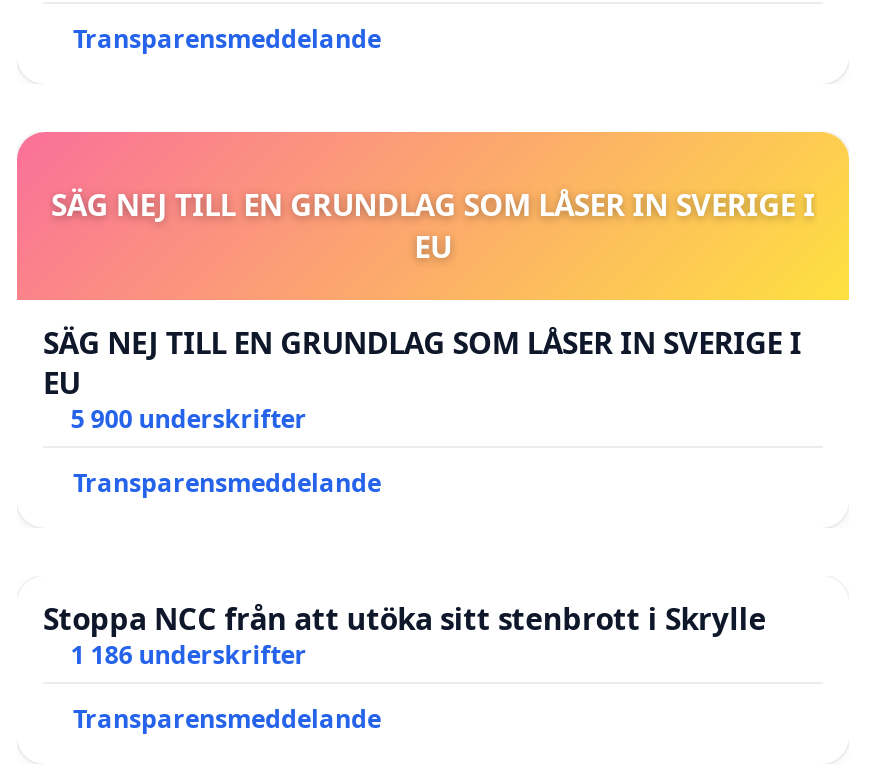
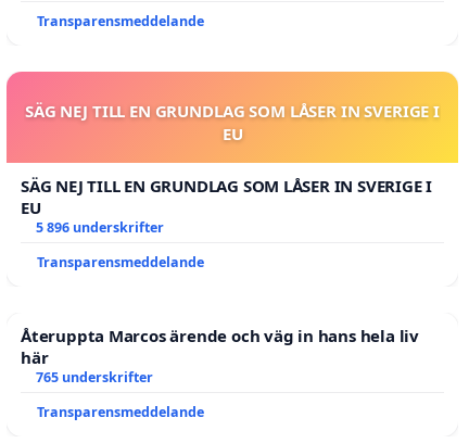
[71,403,307,437] 5 900 underskrifter -> [36,219,164,237] 5 896 underskrifter
[43,599,766,673] Stoppa NCC från att utöka sitt stenbrott i Skrylle | 1 186 underskrifter -> [21,325,419,387] Återuppta Marcos ärende och väg in hans hela liv | här | 765 underskrifter

